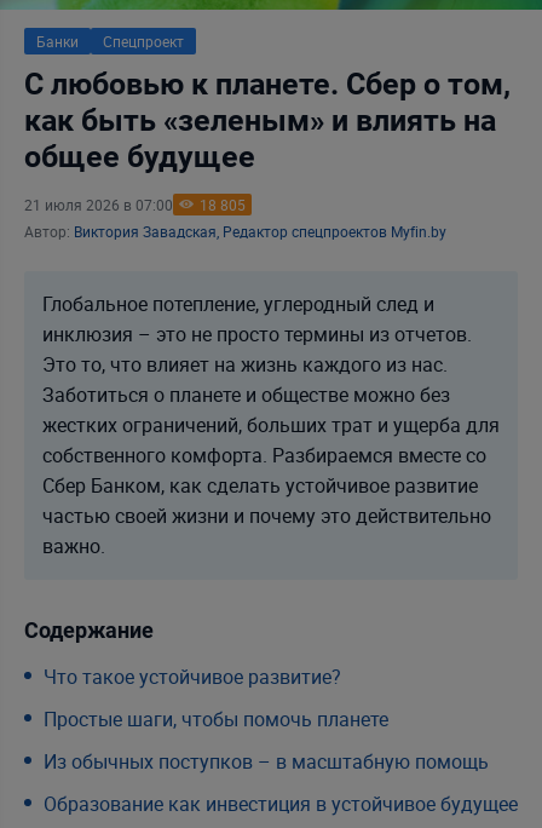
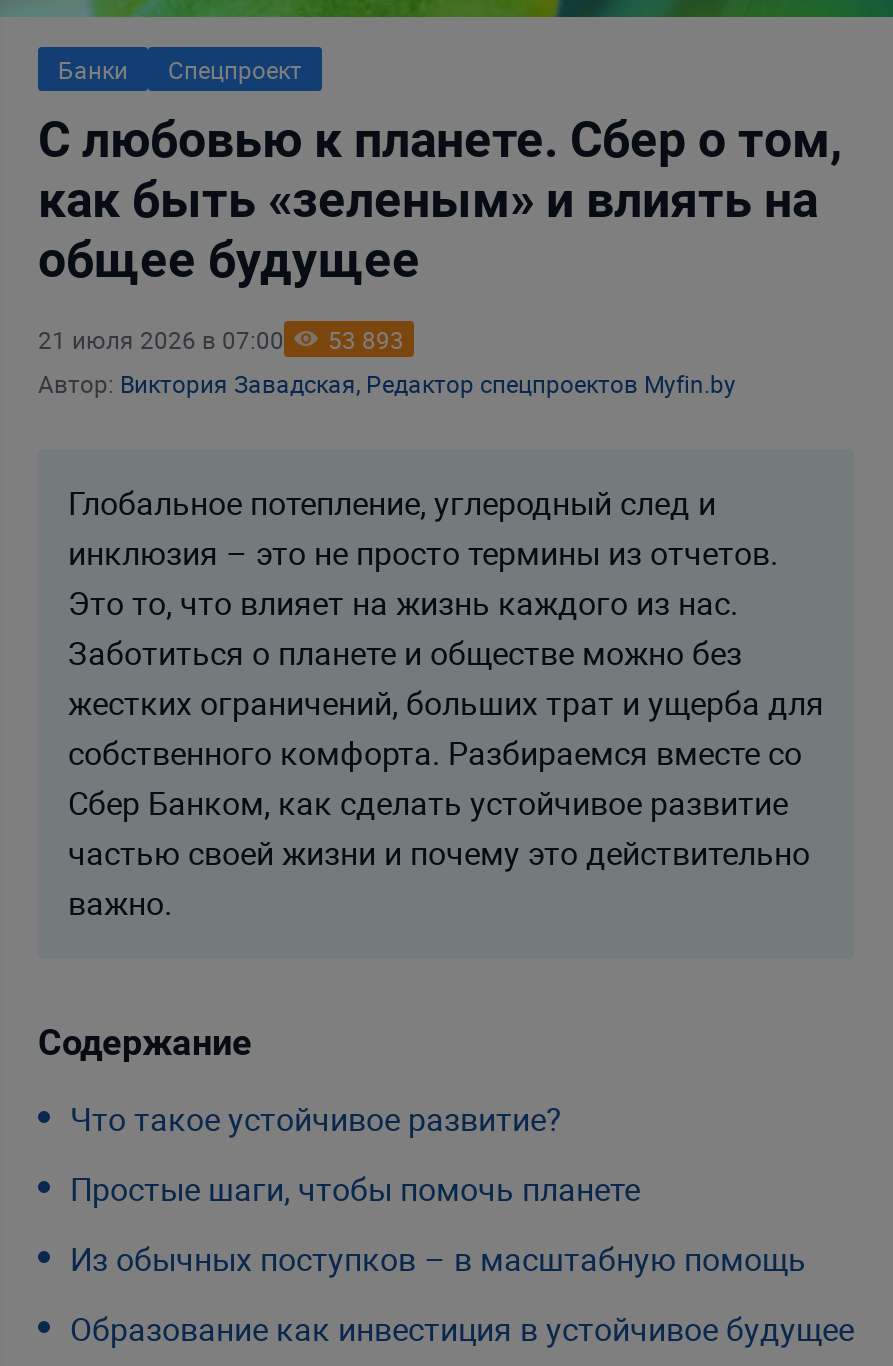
[24,195,246,214] 21 июля 2026 в 07:00 18 805 -> [38,322,404,354] 21 июля 2026 в 07:00 53 893

